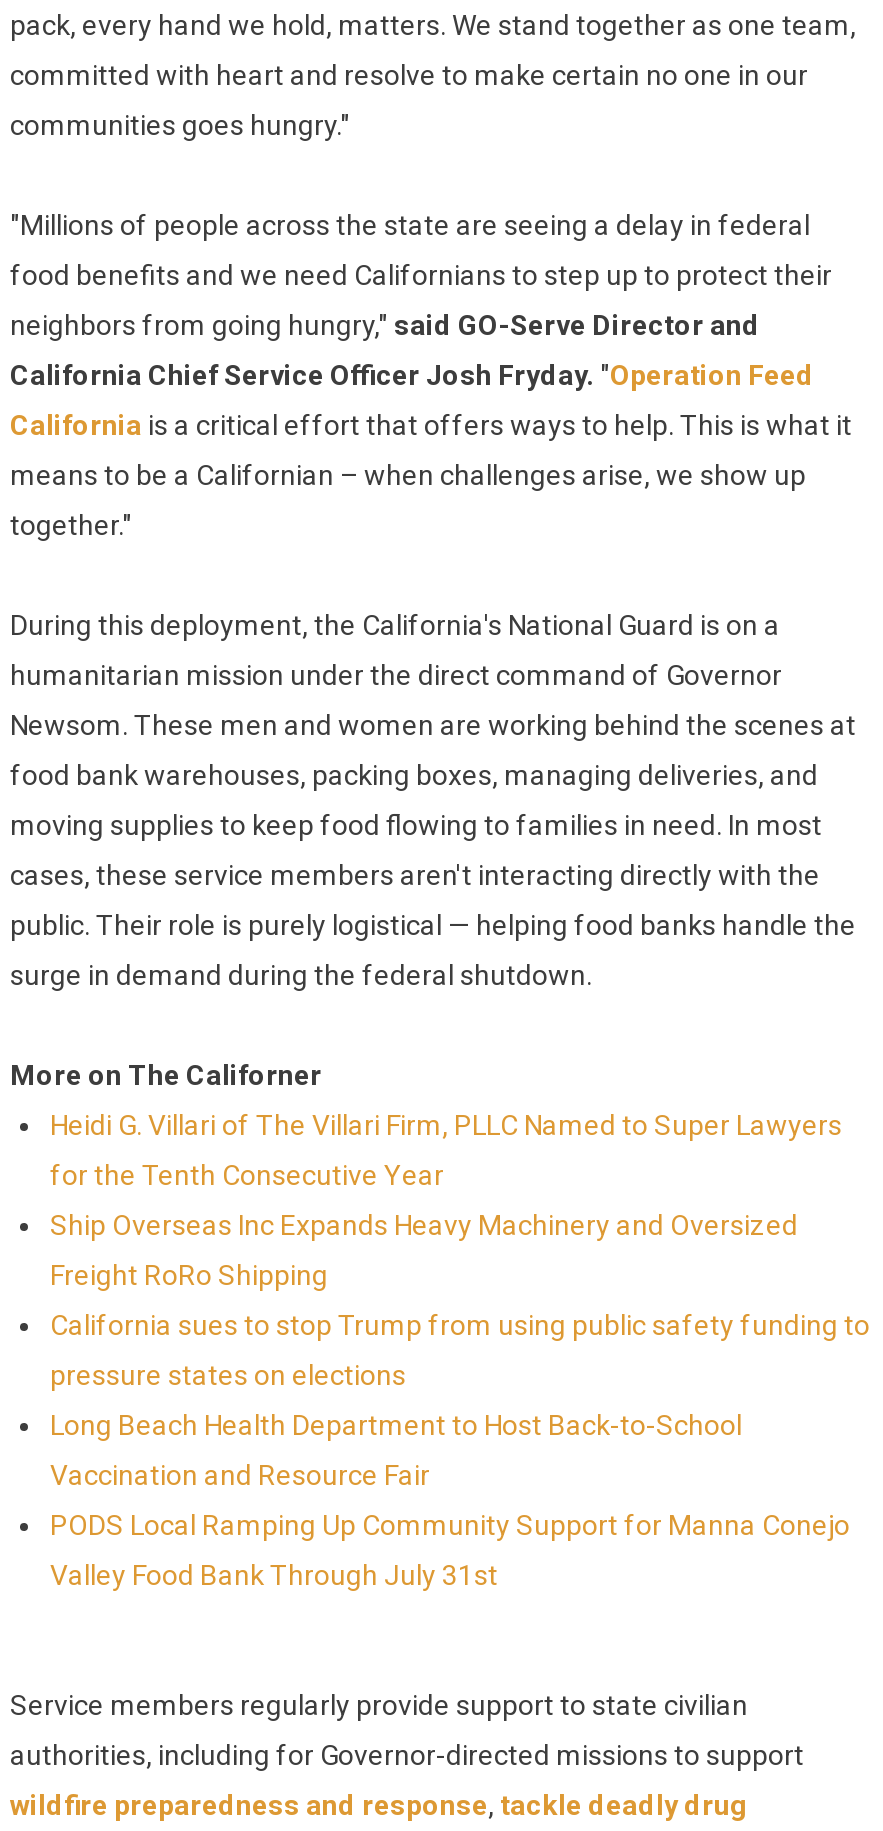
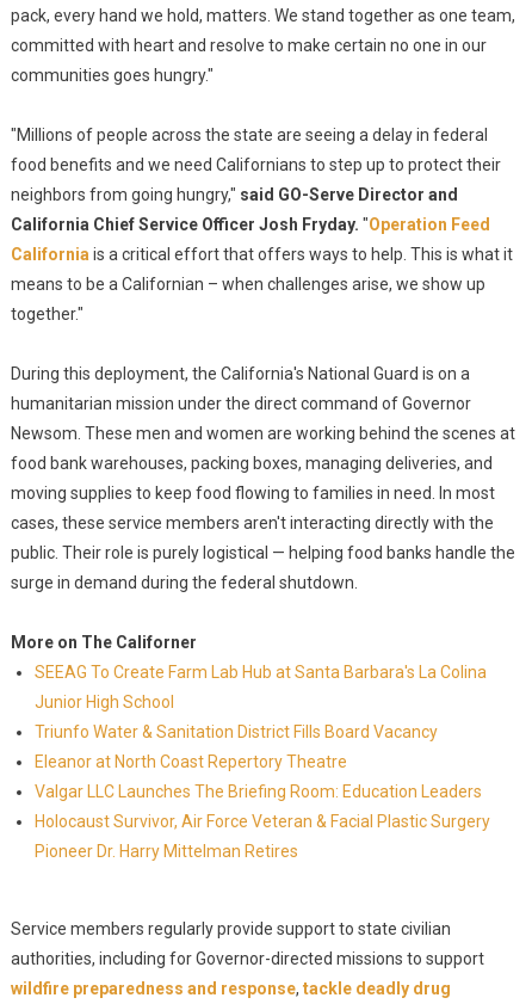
[50,1109,870,1591] Heidi G. Villari of The Villari Firm, PLLC Named to Super Lawyers | for the Tenth Consecutive Year | Ship Overseas Inc Expands Heavy Machinery and Oversized | Freight RoRo Shipping | California sues to stop Trump from using public safety funding to | pressure states on elections | Long Beach Health Department to Host Back-to-School | Vaccination and Resource Fair | PODS Local Ramping Up Community Support for Manna Conejo | Valley Food Bank Through July 31st -> [35,663,490,861] SEEAG To Create Farm Lab Hub at Santa Barbara's La Colina | Junior High School | Triunfo Water & Sanitation District Fills Board Vacancy | Eleanor at North Coast Repertory Theatre | Valgar LLC Launches The Briefing Room: Education Leaders | Holocaust Survivor, Air Force Veteran & Facial Plastic Surgery | Pioneer Dr. Harry Mittelman Retires

